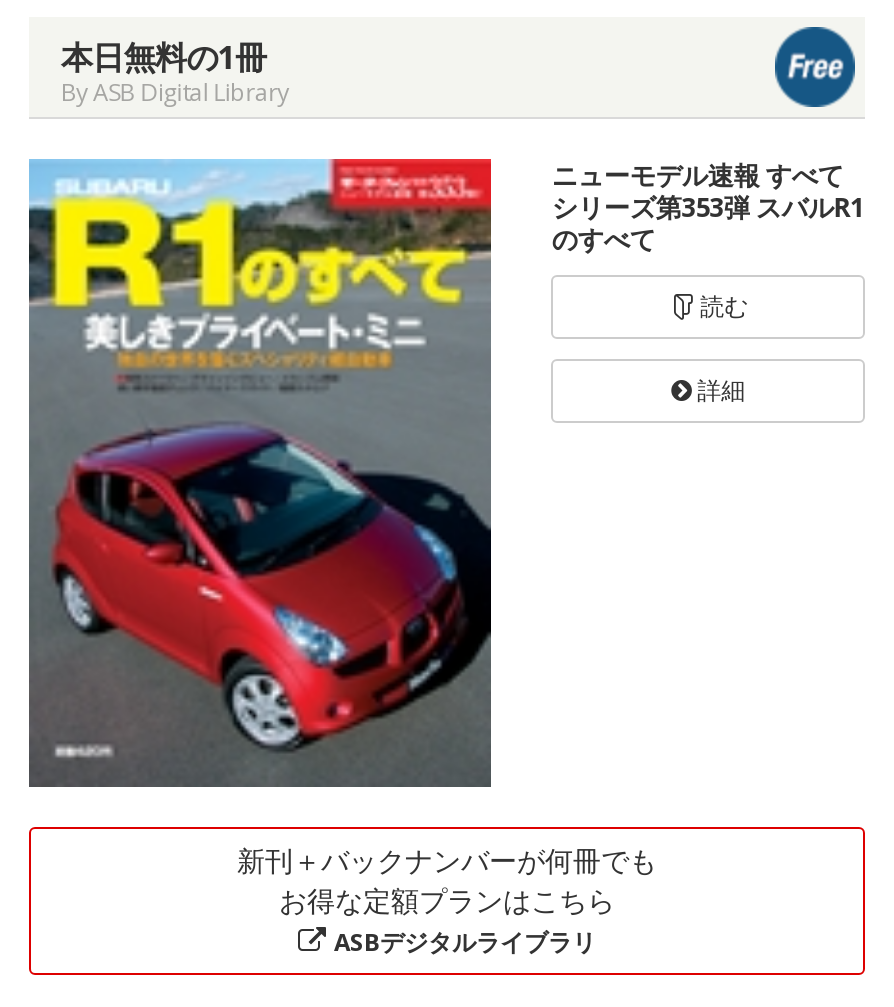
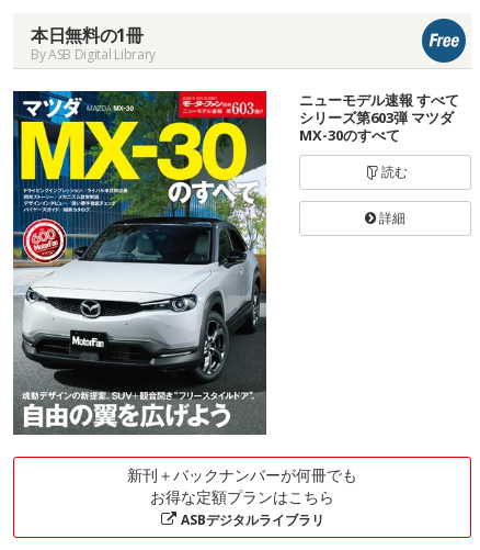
[27,159,864,771] [image] | シリーズ第353弾 スバルR1 | のすべて -> [12,90,454,436] [image] | シリーズ第603弾 マツダ | MX-30のすべて

